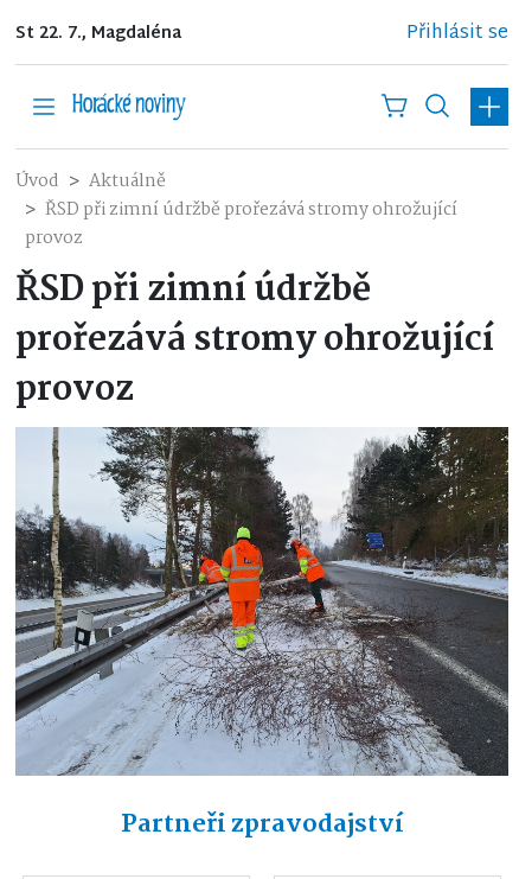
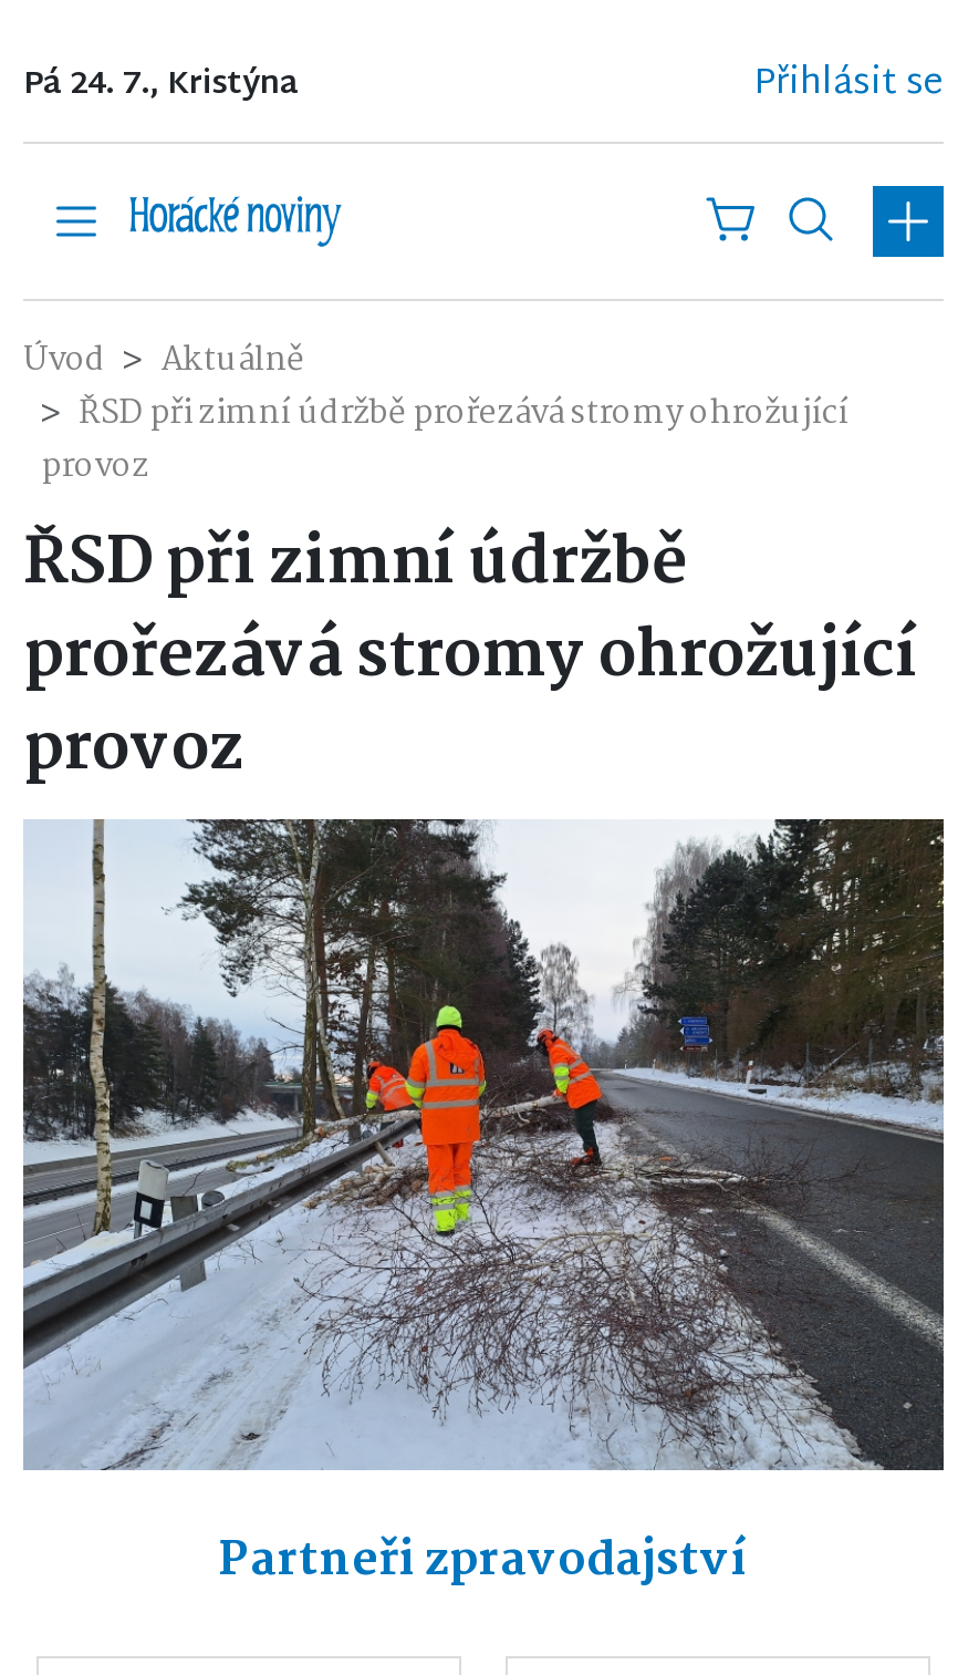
[15,19,181,49] St 22. 7., Magdaléna -> [23,58,298,113] Pá 24. 7., Kristýna

